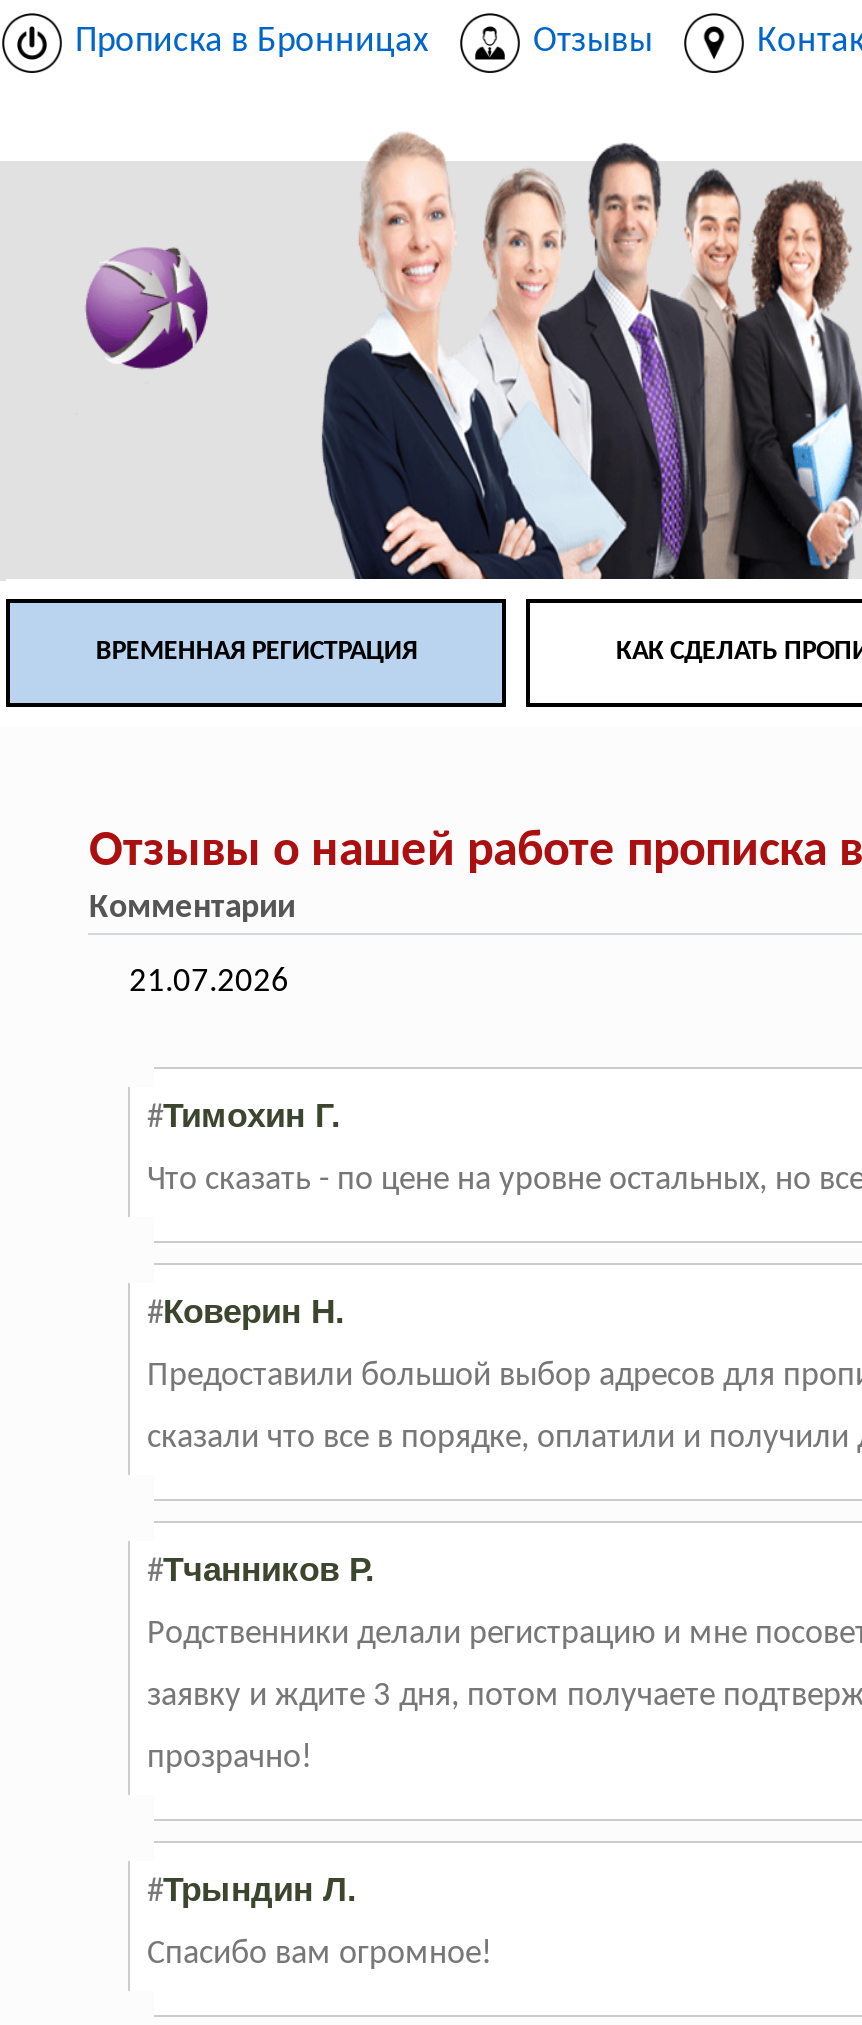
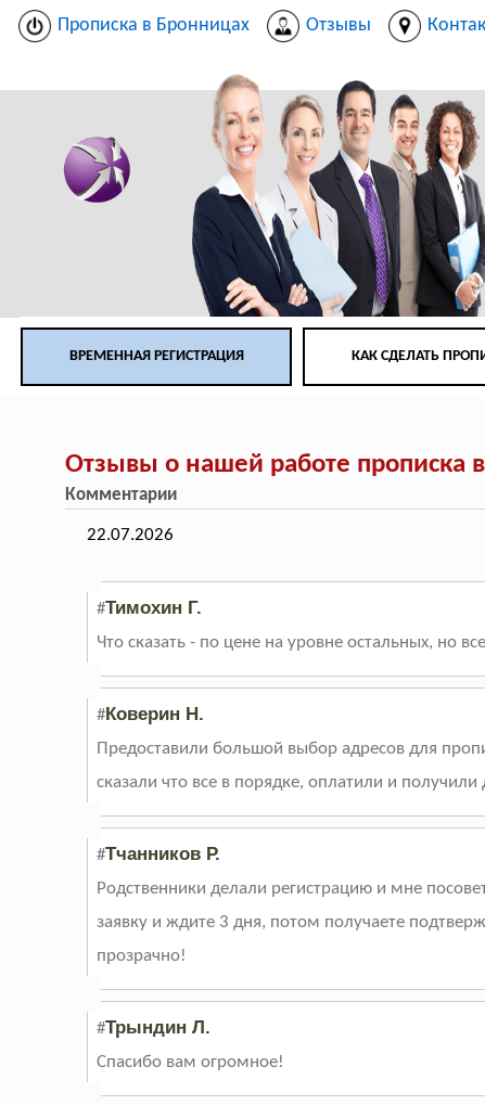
[129,965,289,999] 21.07.2026 -> [87,526,174,544] 22.07.2026

